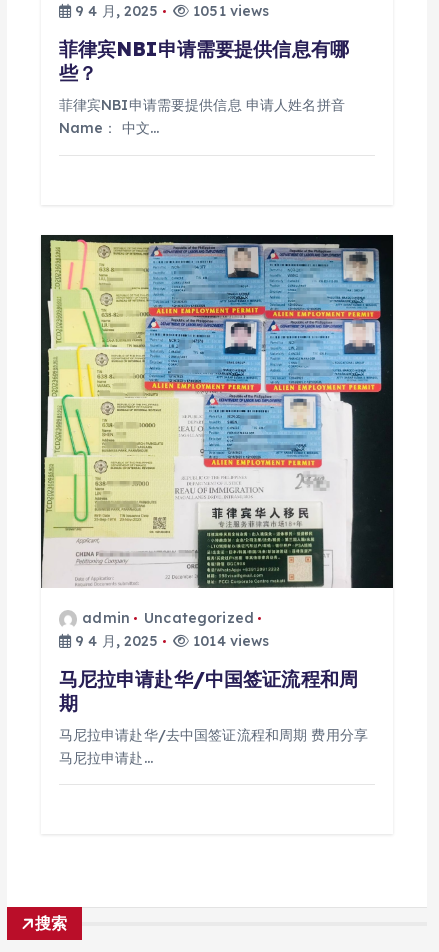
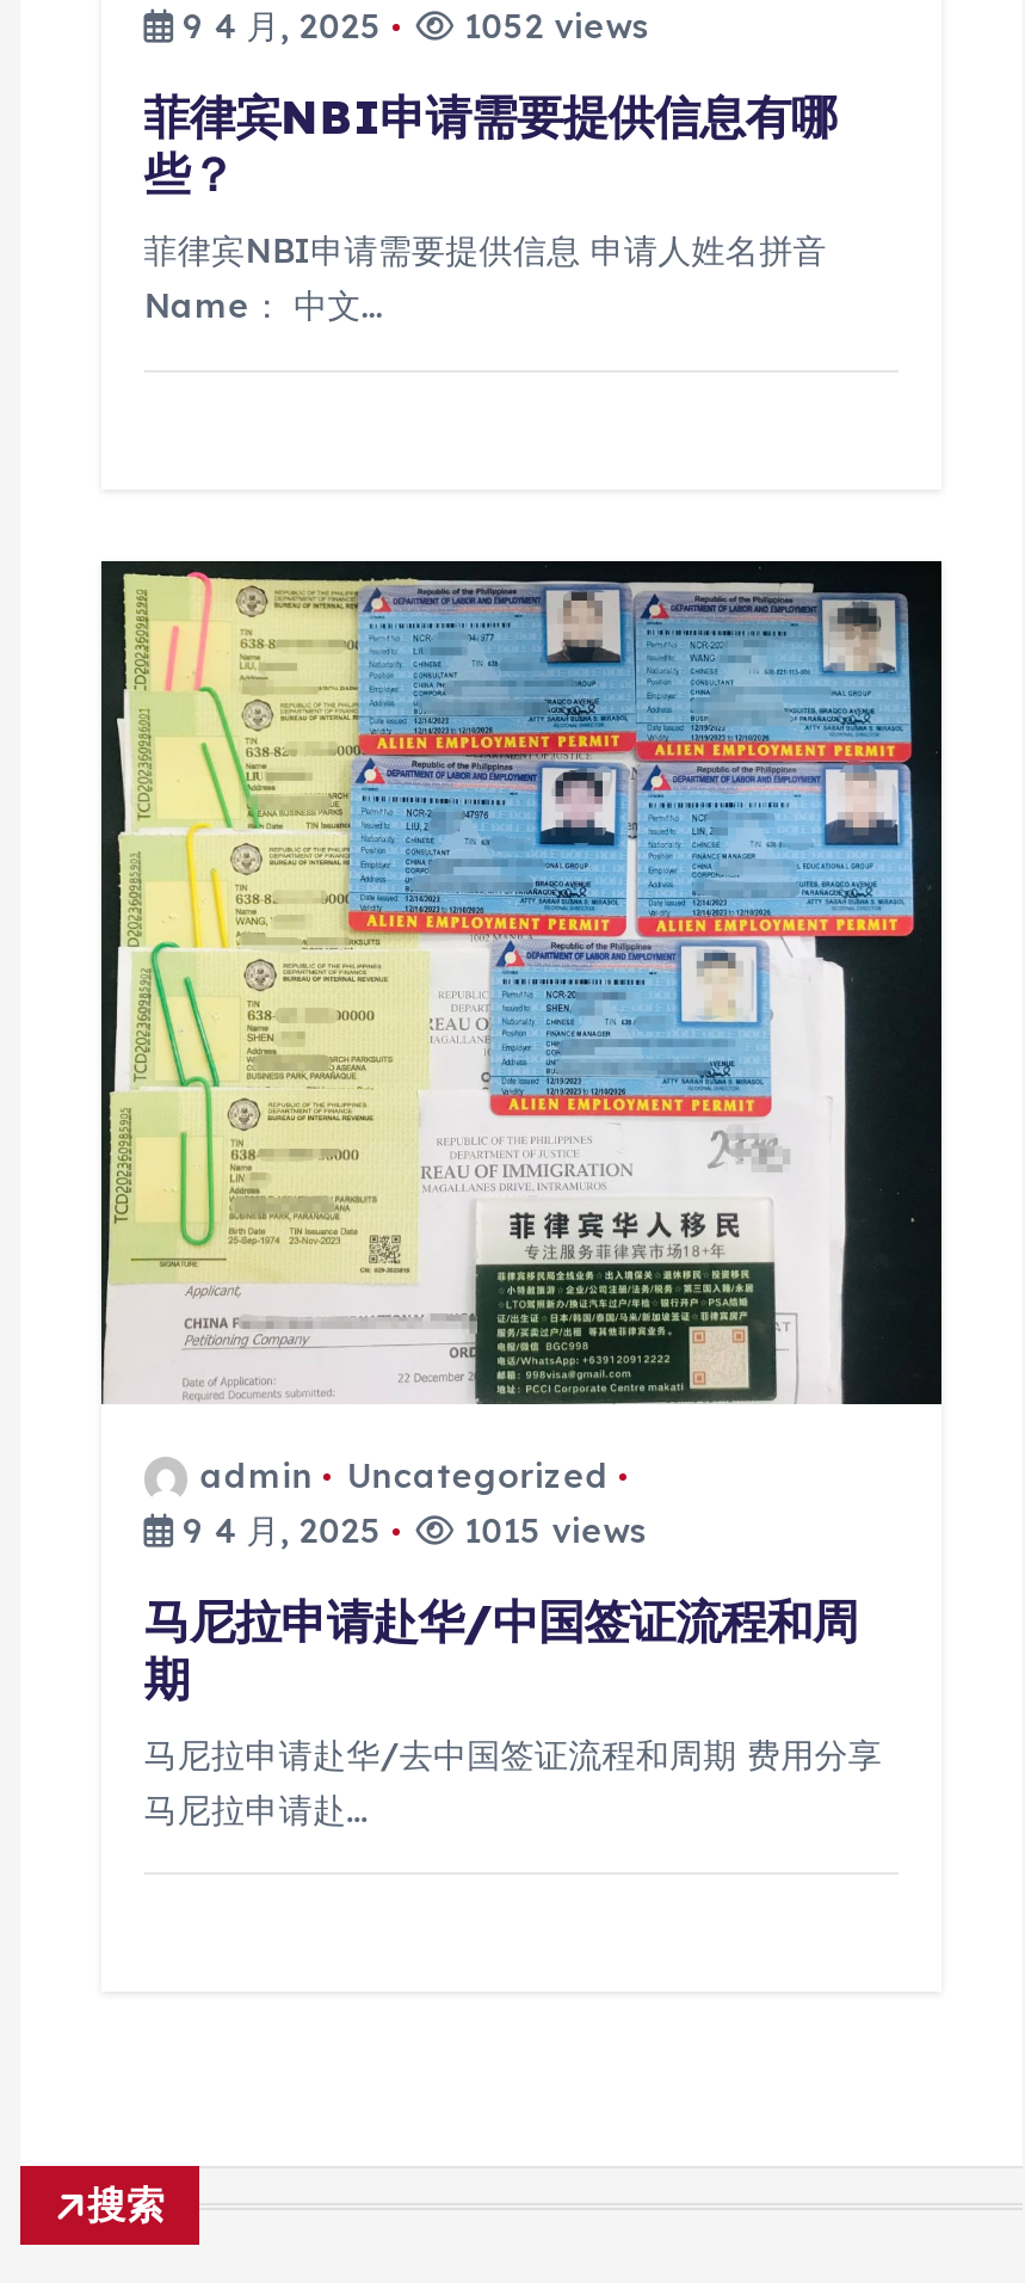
[71,2,269,20] 9 4 月, 2025 1051 views -> [173,6,649,49] 9 4 月, 2025 1052 views
[71,632,269,650] 9 4 月, 2025 1014 views -> [173,1509,647,1552] 9 4 月, 2025 1015 views

